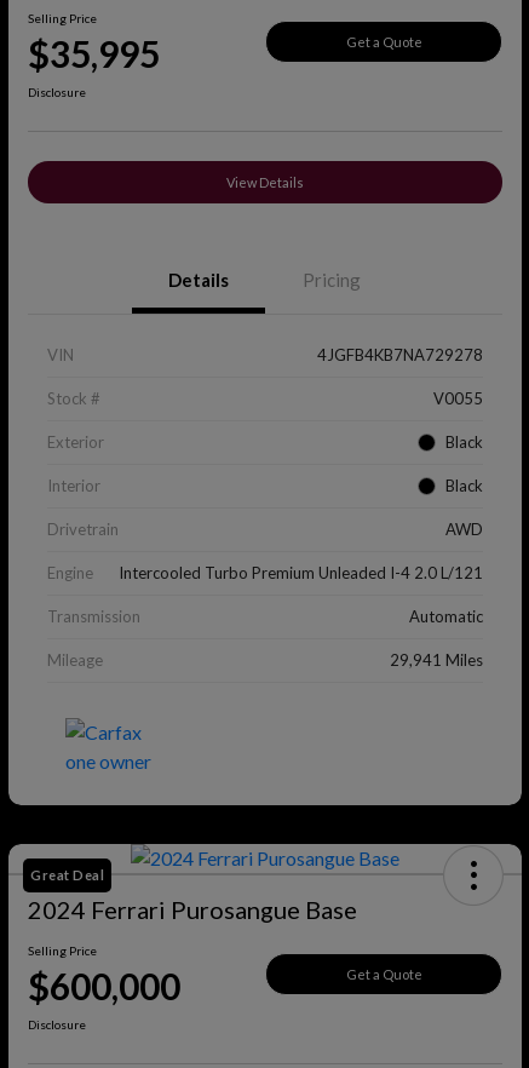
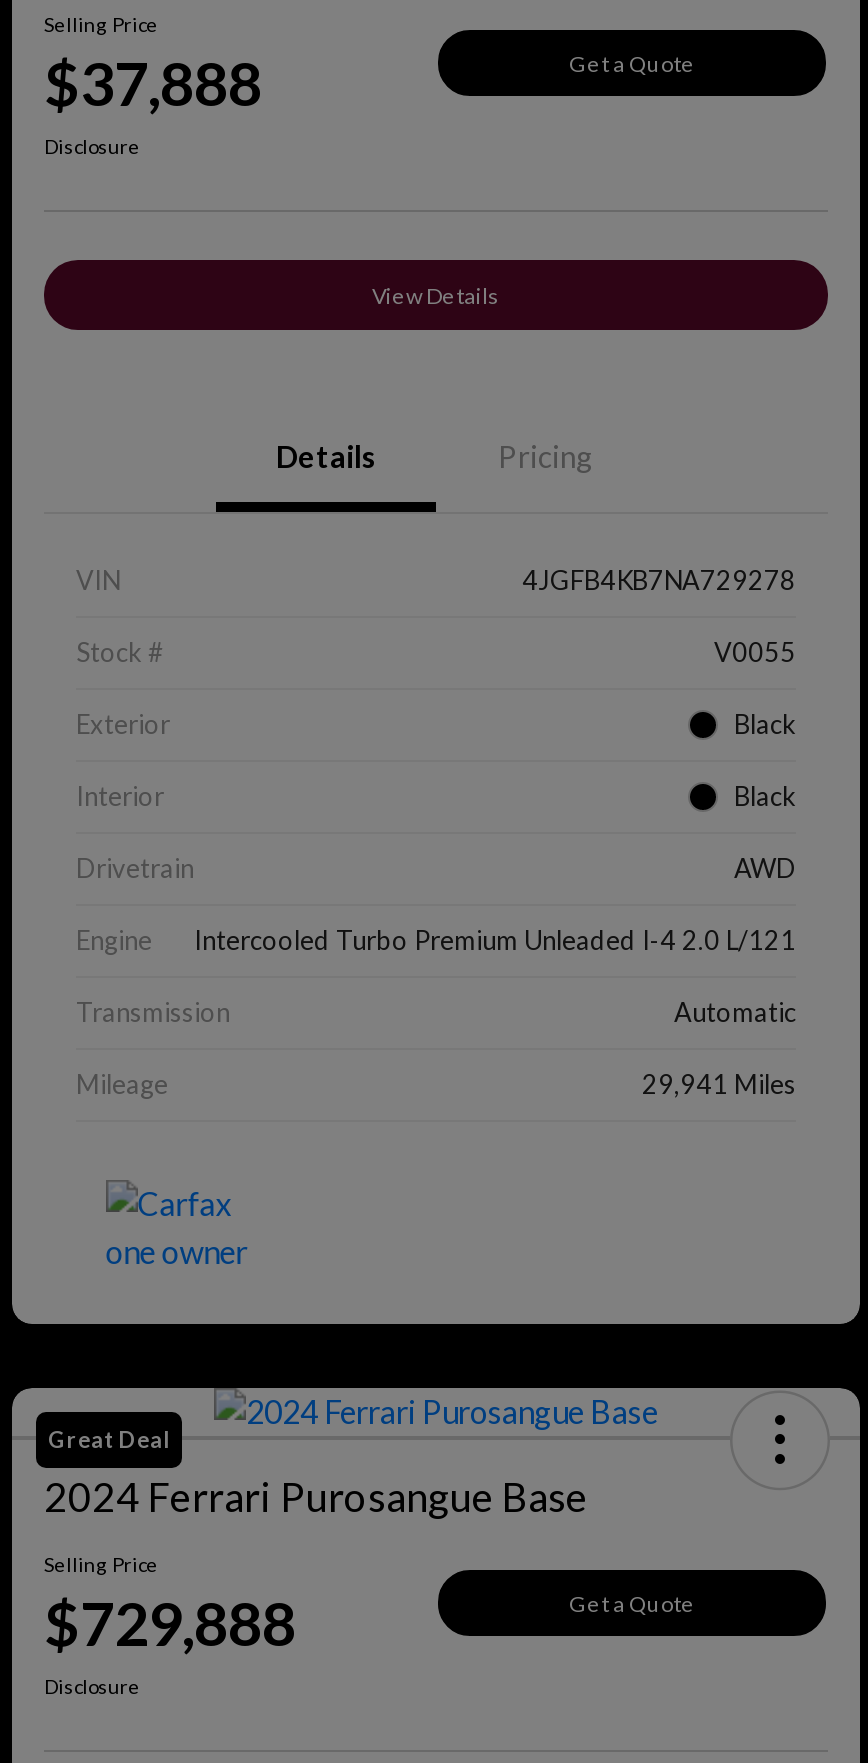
[28,32,160,75] $35,995 -> [44,46,262,118] $37,888
[28,964,180,1008] $600,000 -> [44,1586,296,1658] $729,888

